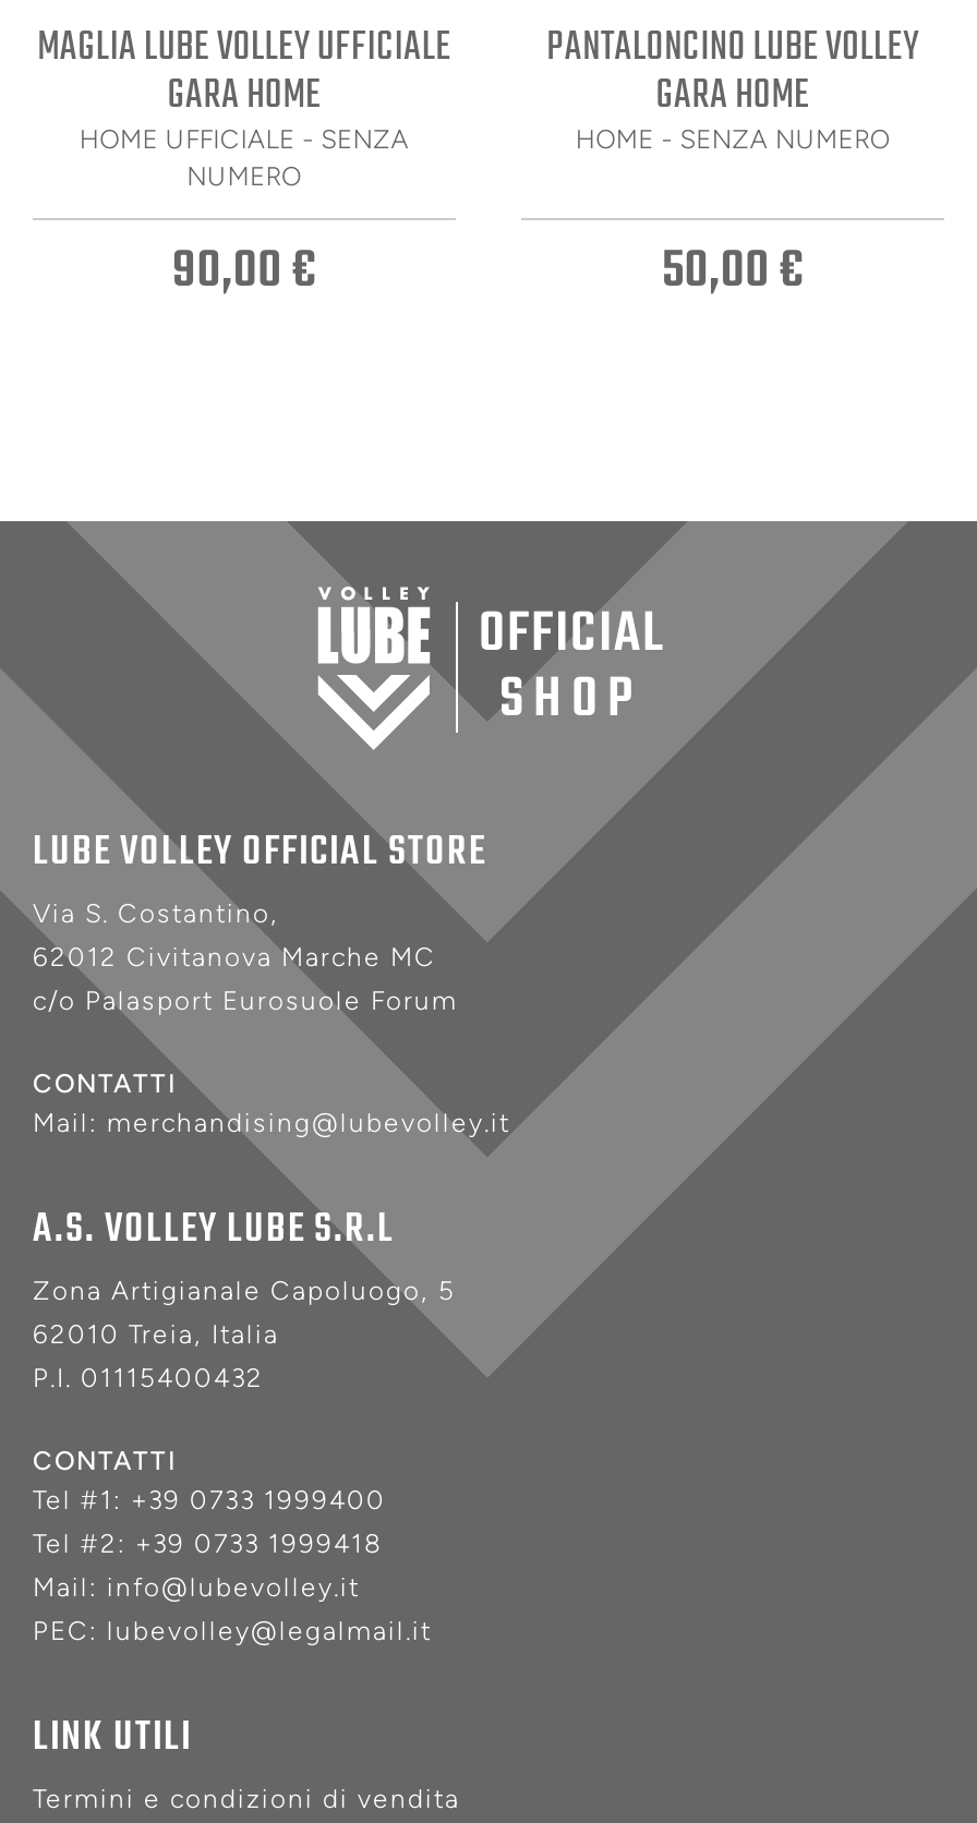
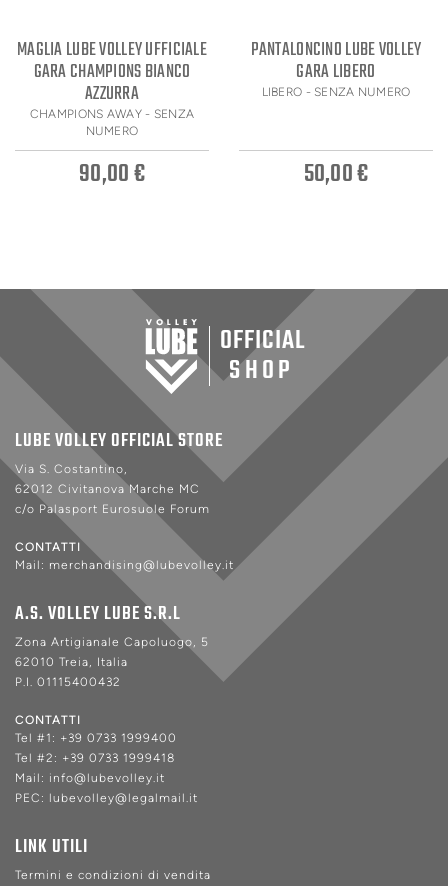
[79,65,409,154] GARA HOME | HOME UFFICIALE - SENZA -> [30,58,194,121] GARA CHAMPIONS BIANCO | AZZURRA | CHAMPIONS AWAY - SENZA
[656,65,810,128] GARA HOME -> [296,58,375,87] GARA LIBERO
[575,124,890,154] HOME - SENZA NUMERO -> [261,85,410,99] LIBERO - SENZA NUMERO

